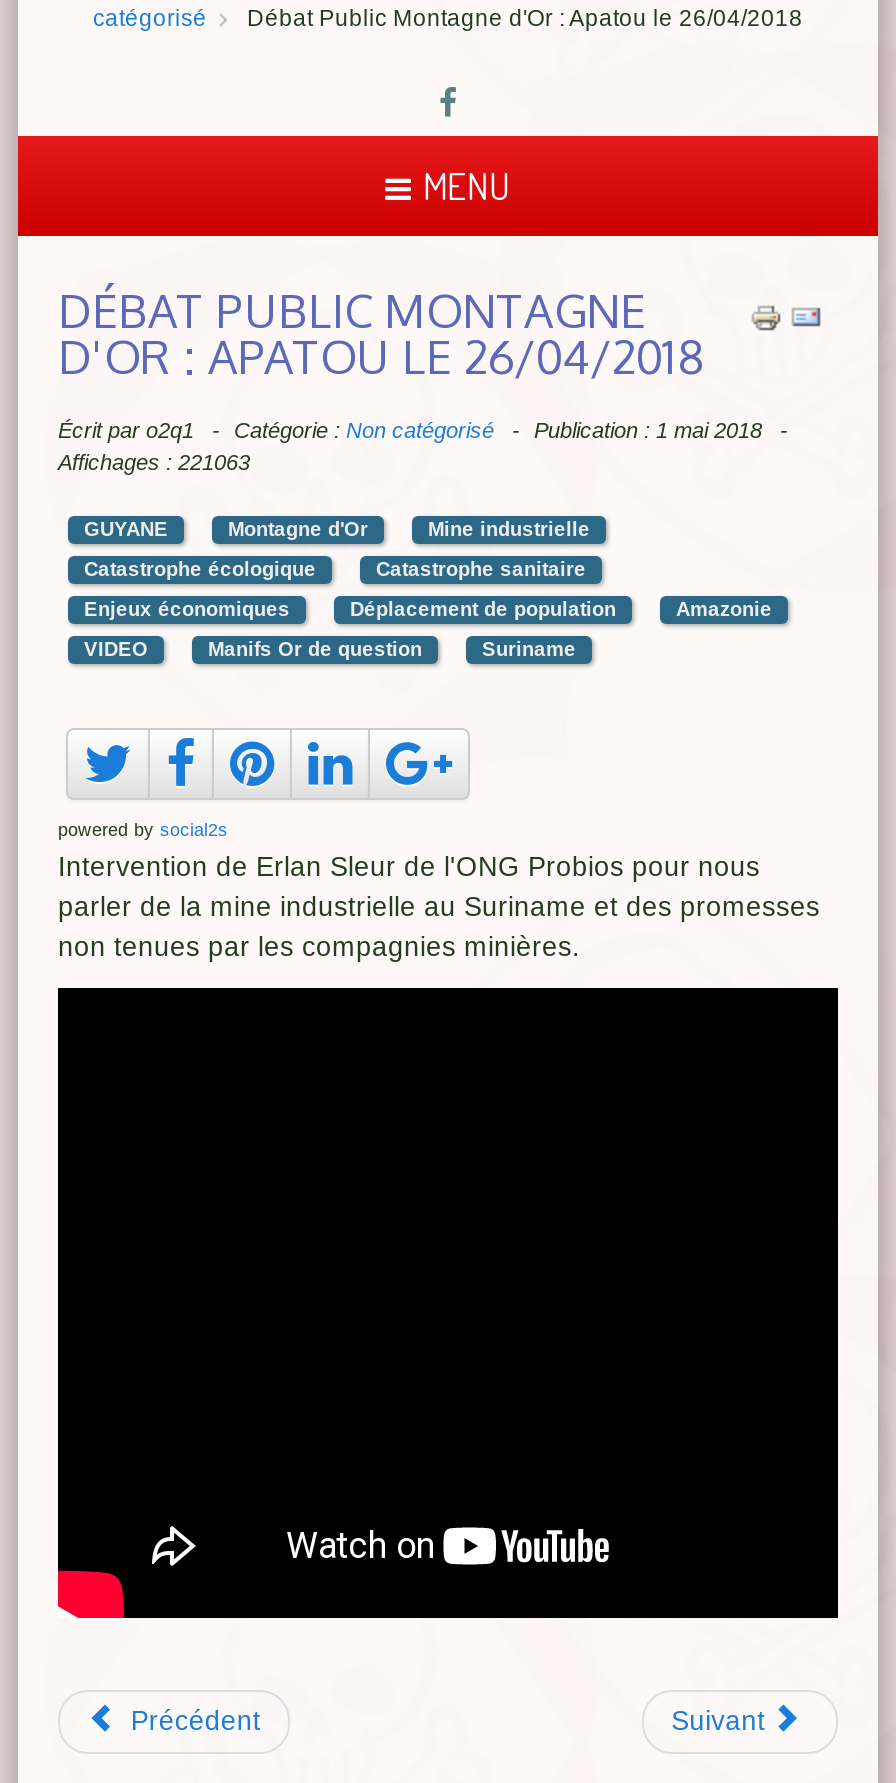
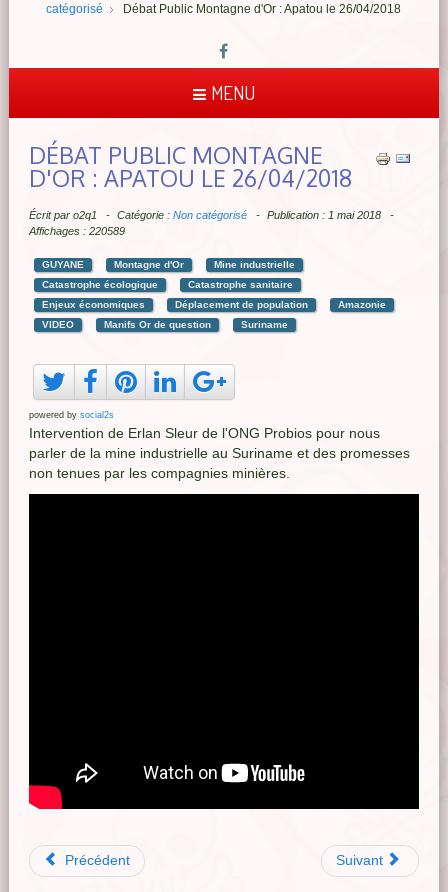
[58,449,250,473] Affichages : 221063 -> [29,225,125,237] Affichages : 220589

